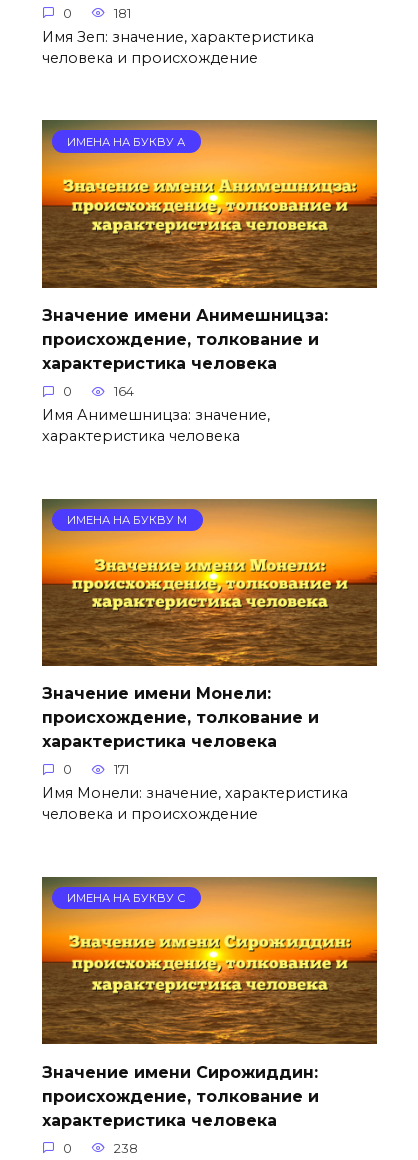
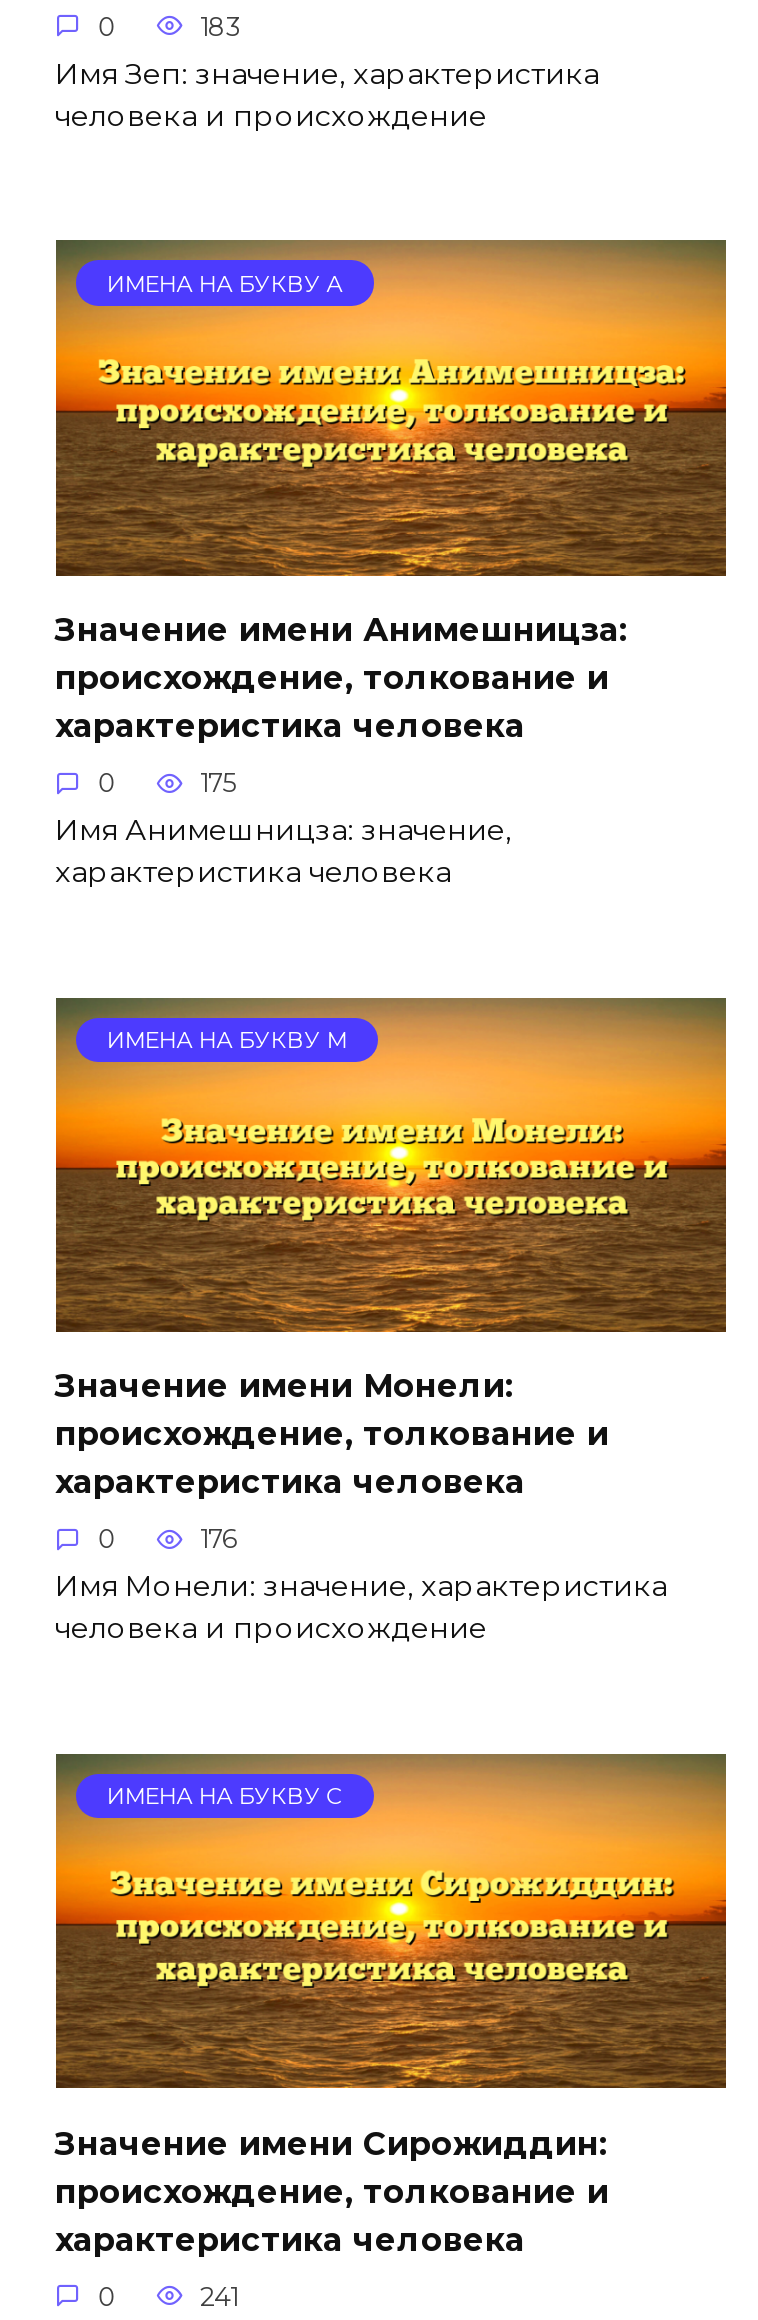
[114,6,131,21] 181 -> [200,12,242,42] 183
[114,384,134,399] 164 -> [200,768,236,798] 175
[114,762,129,777] 171 -> [200,1525,238,1555] 176
[114,1141,138,1156] 238 -> [200,2281,238,2311] 241

